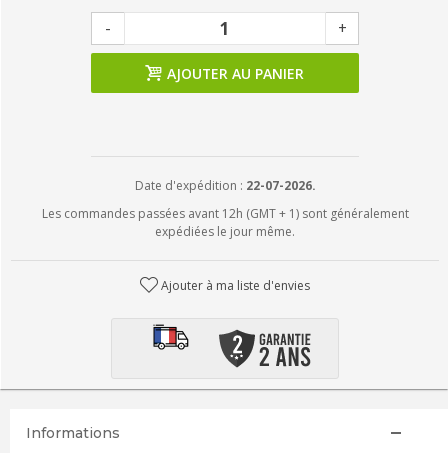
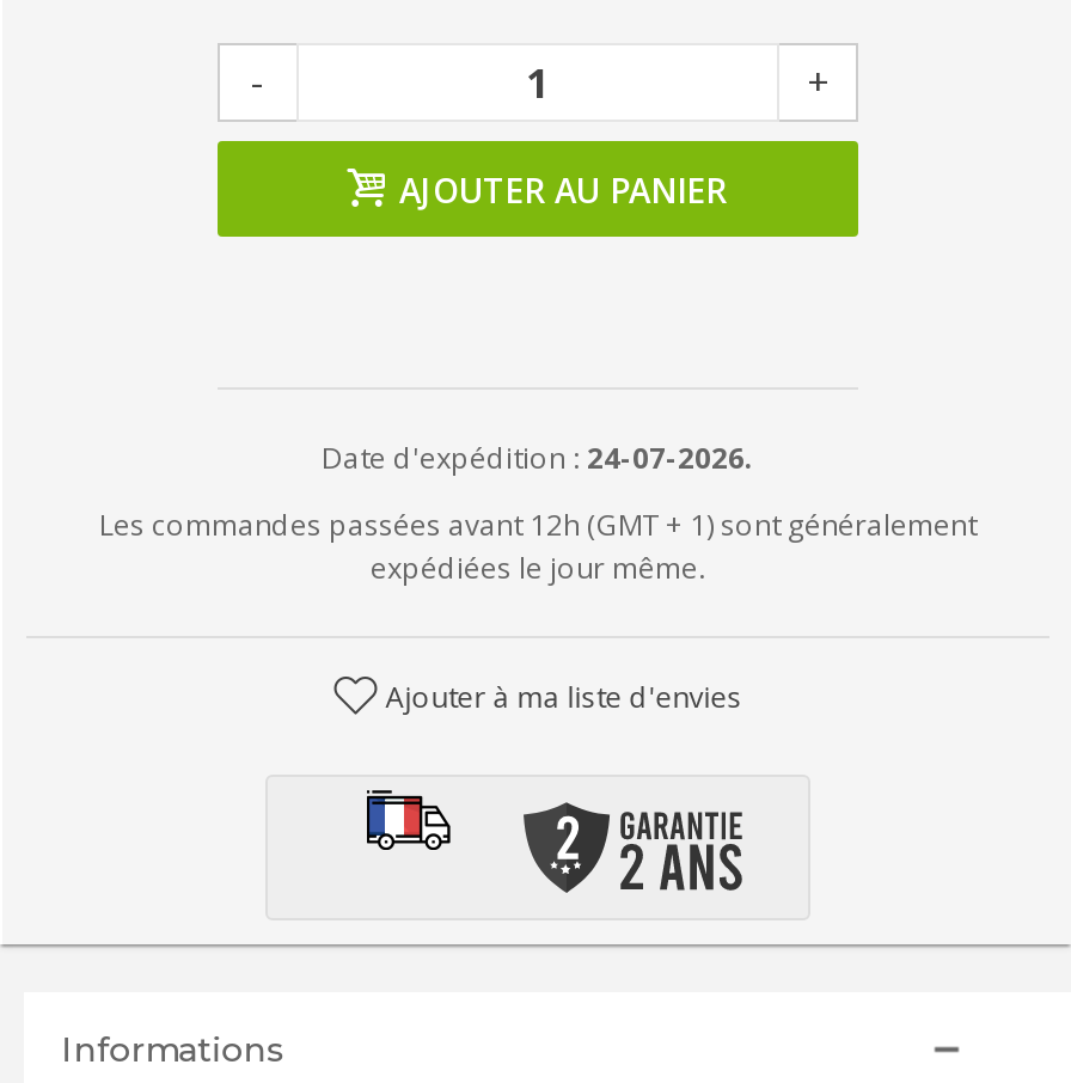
[134,177,315,194] Date d'expédition : 22-07-2026. -> [322,438,754,478] Date d'expédition : 24-07-2026.

